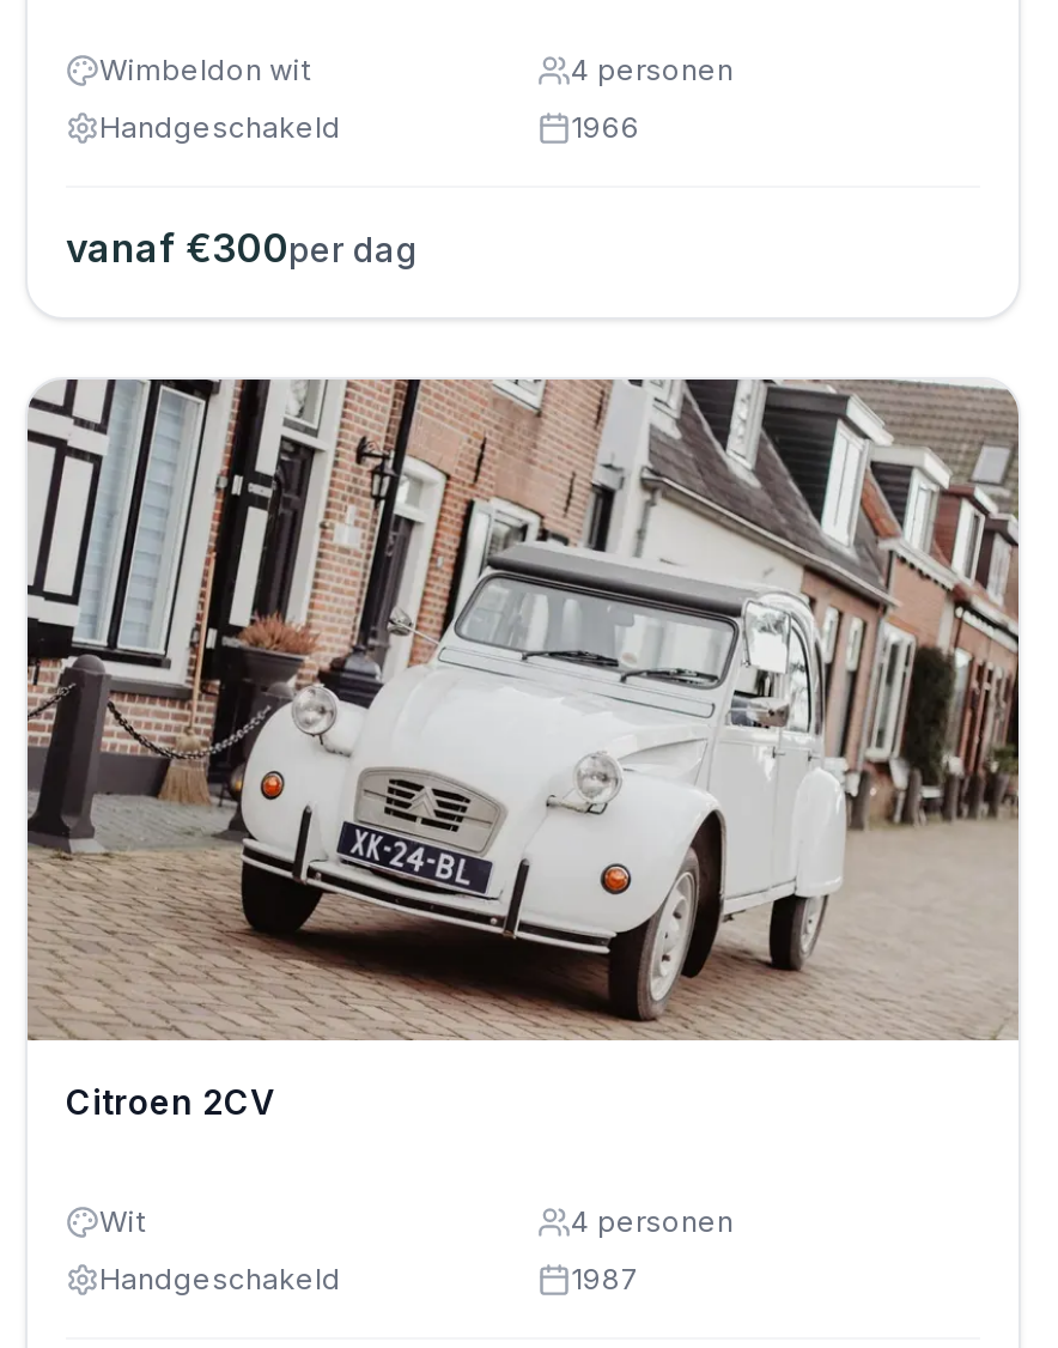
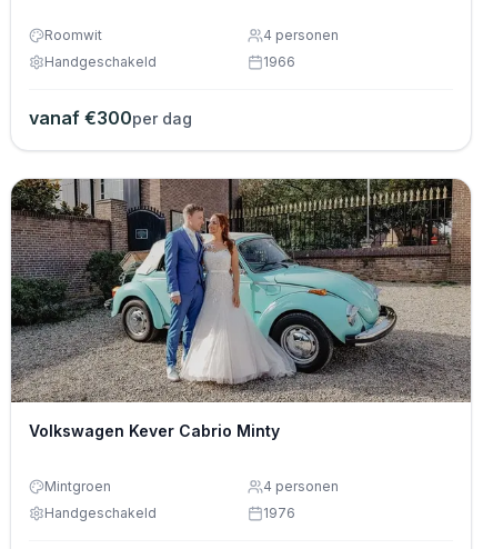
[99,51,310,87] Wimbeldon wit -> [44,27,102,43] Roomwit
[25,377,1019,1121] [image] | Citroen 2CV -> [11,178,471,441] [image] | Volkswagen Kever Cabrio Minty
[99,1203,145,1239] Wit -> [44,478,111,495] Mintgroen
[571,1260,640,1296] 1987 -> [263,505,295,522] 1976

